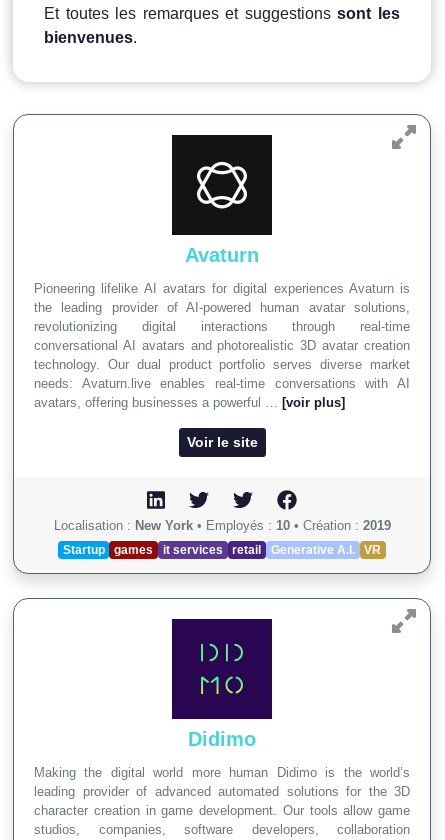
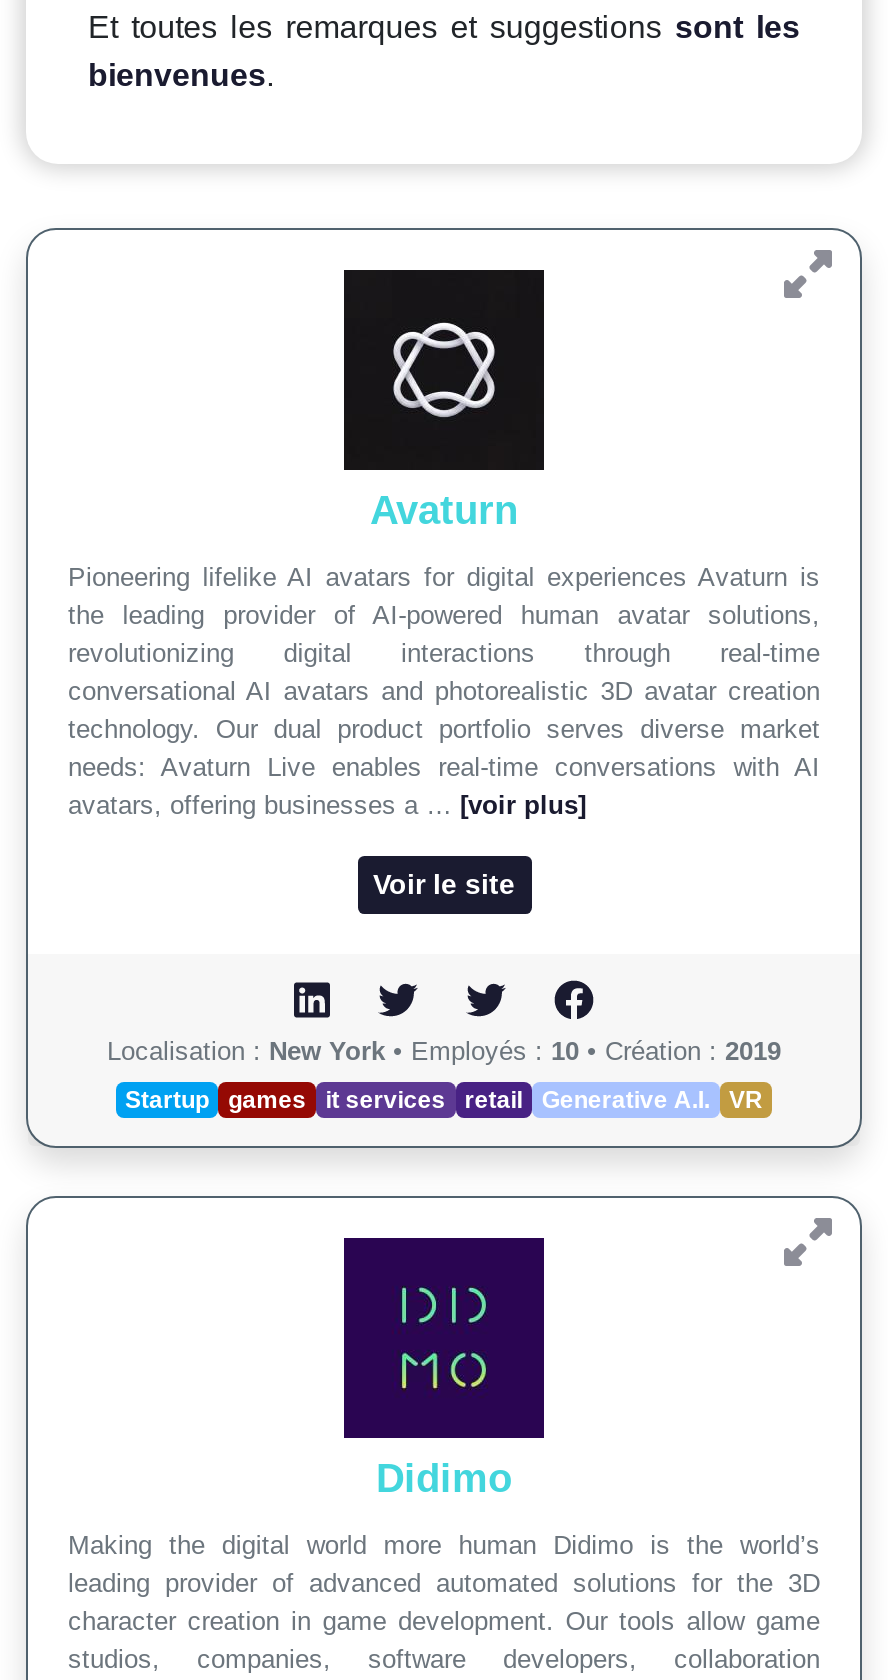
[34,376,410,410] needs: Avaturn.live enables real-time conversations with AI | avatars, offering businesses a powerful … [voir plus] -> [68,752,820,820] needs: Avaturn Live enables real-time conversations with AI | avatars, offering businesses a … [voir plus]

